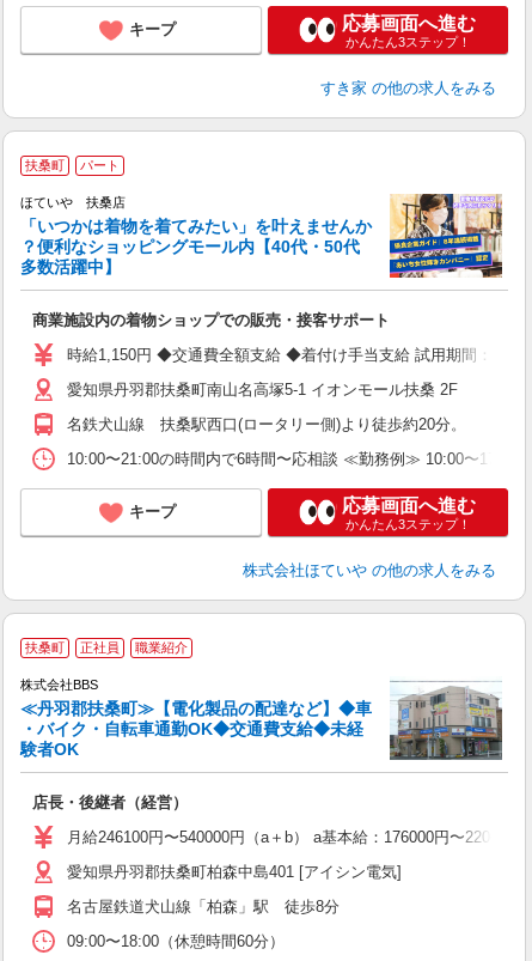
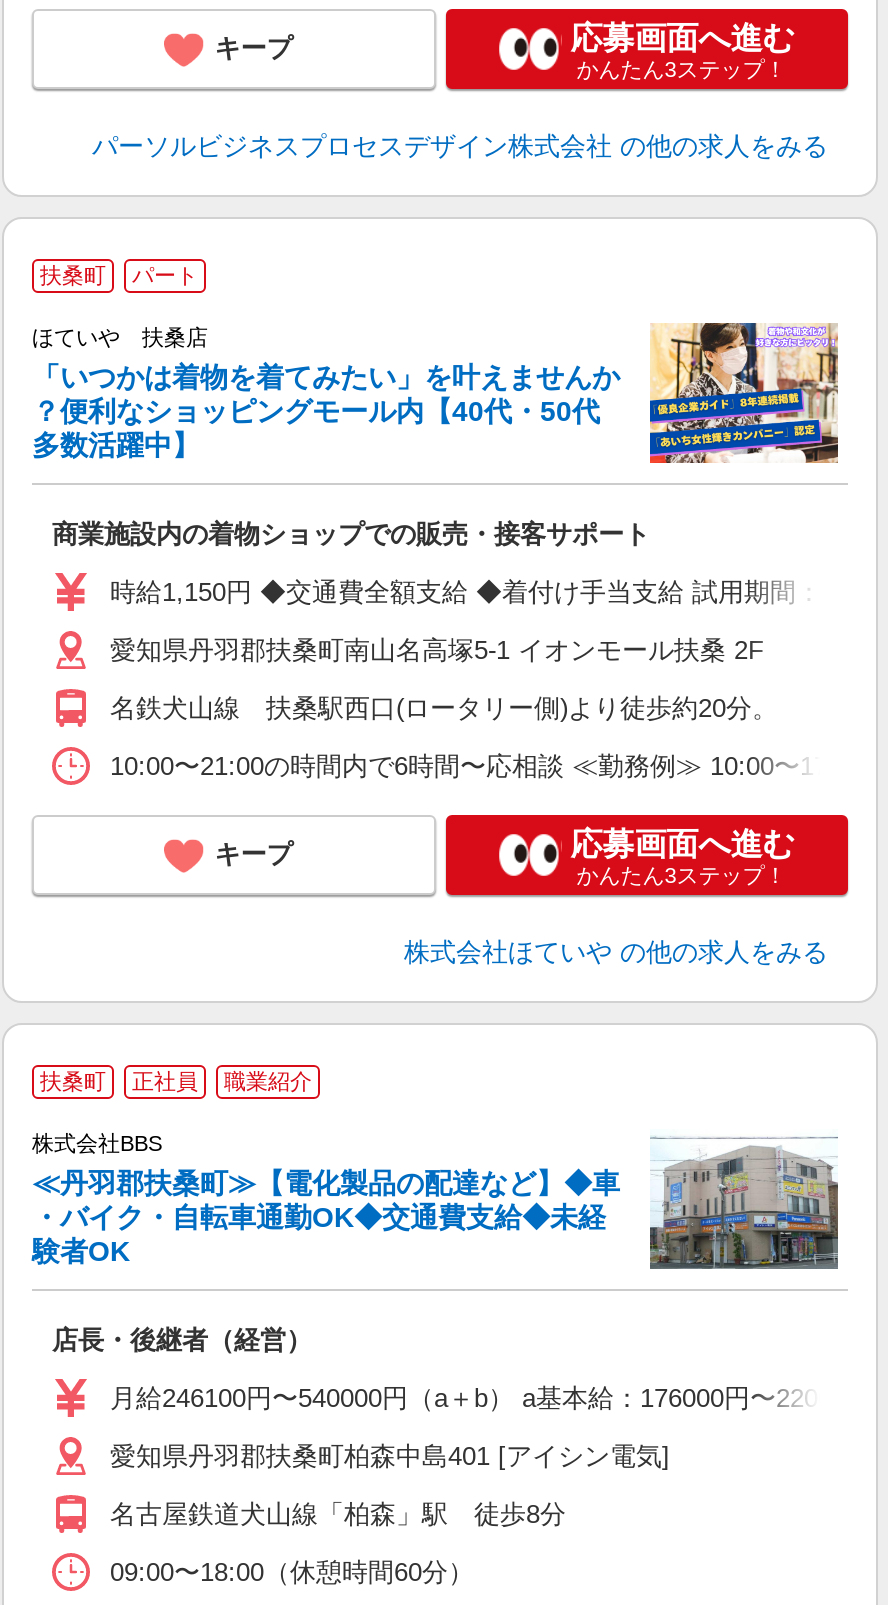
[320,79,496,97] すき家の他の求人をみる -> [92,131,828,161] パーソルビジネスプロセスデザイン株式会社の他の求人をみる

